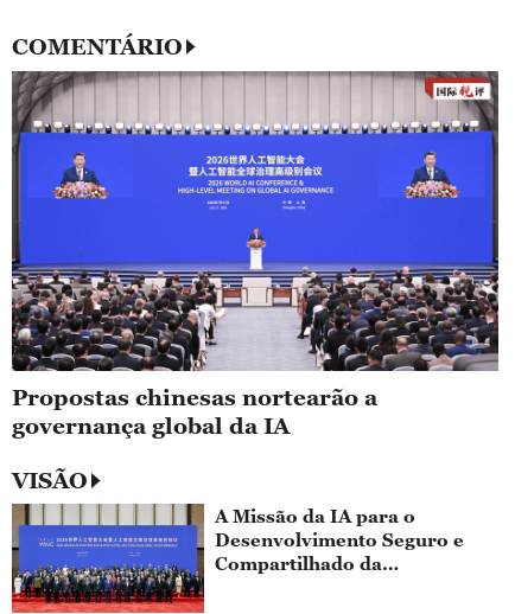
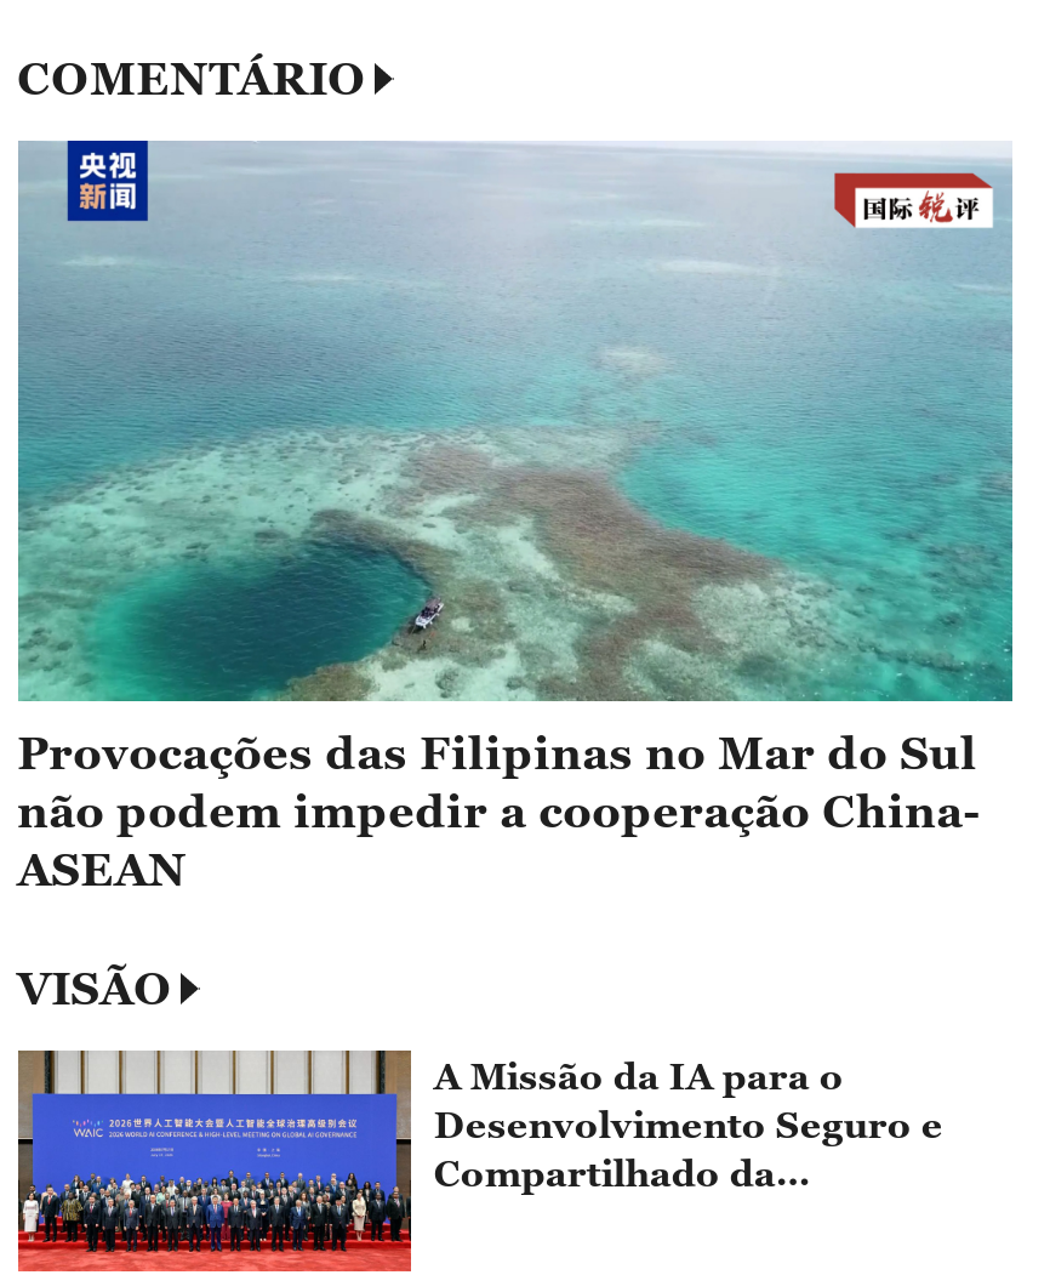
[11,70,500,438] [image] | Propostas chinesas nortearão a | governança global da IA -> [16,138,1015,895] [image] | Provocações das Filipinas no Mar do Sul | não podem impedir a cooperação China- | ASEAN

